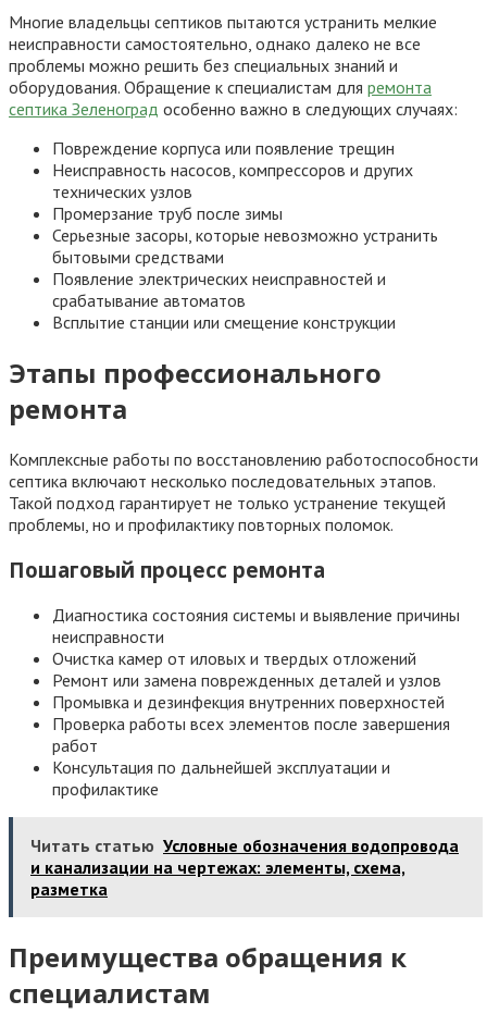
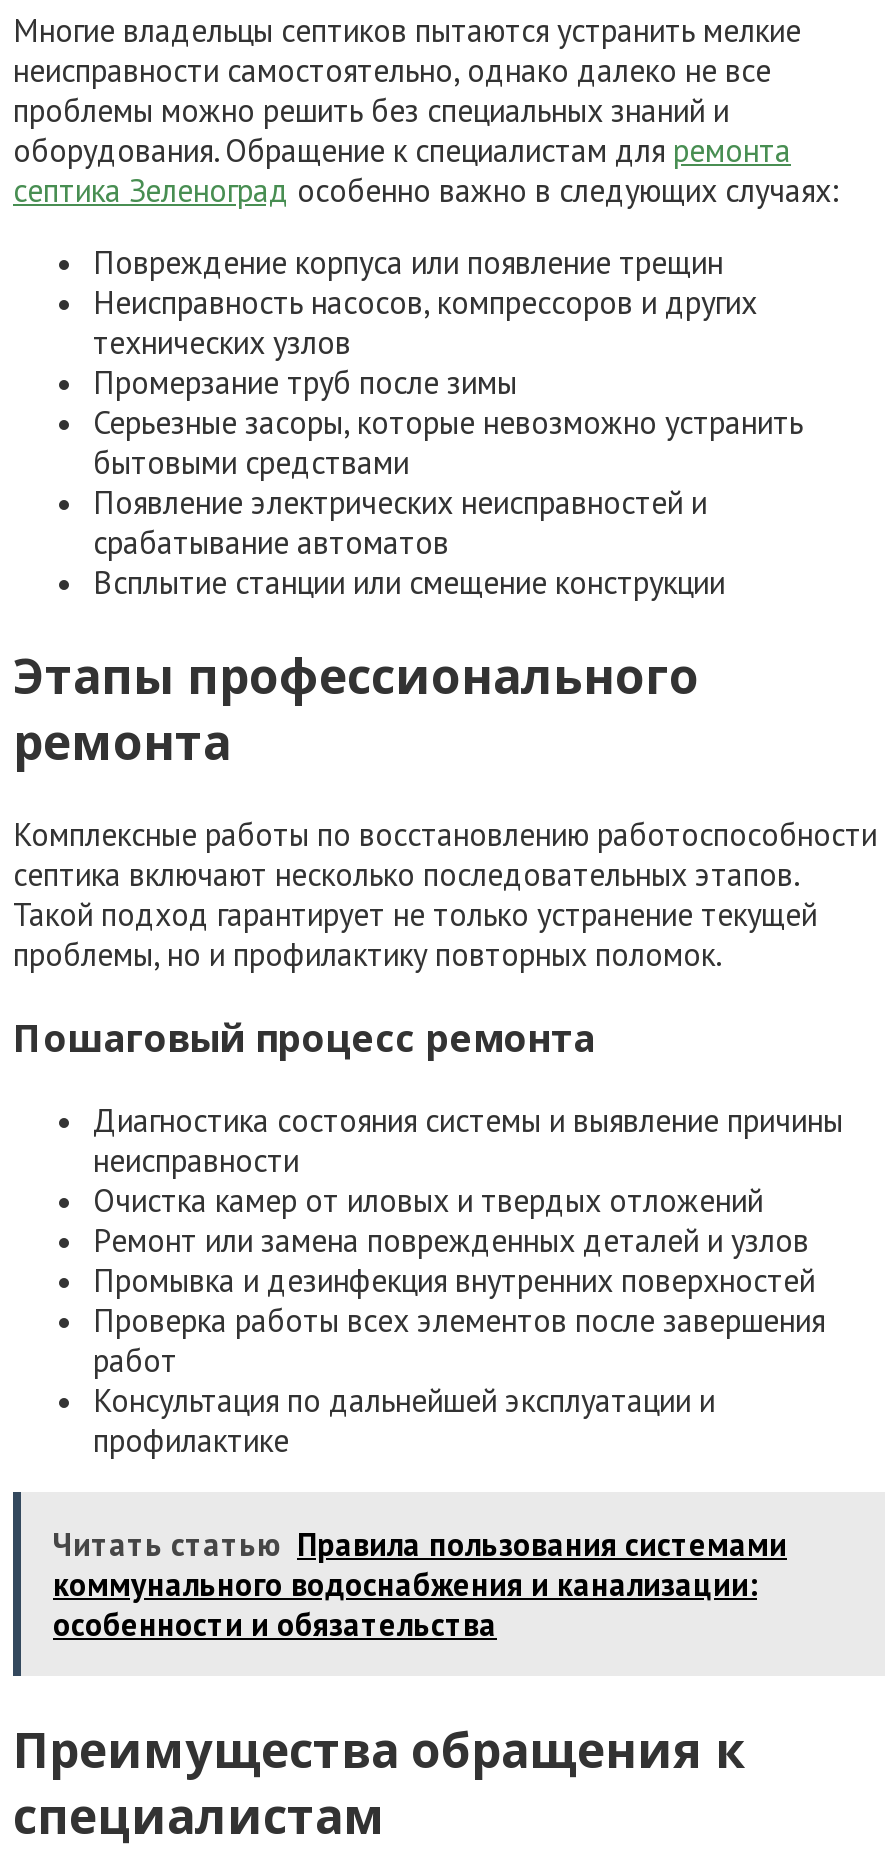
[30,834,459,899] Читать статью Условные обозначения водопровода | и канализации на чертежах: элементы, схема, | разметка -> [53,1523,787,1643] Читать статью Правила пользования системами | коммунального водоснабжения и канализации: | особенности и обязательства

